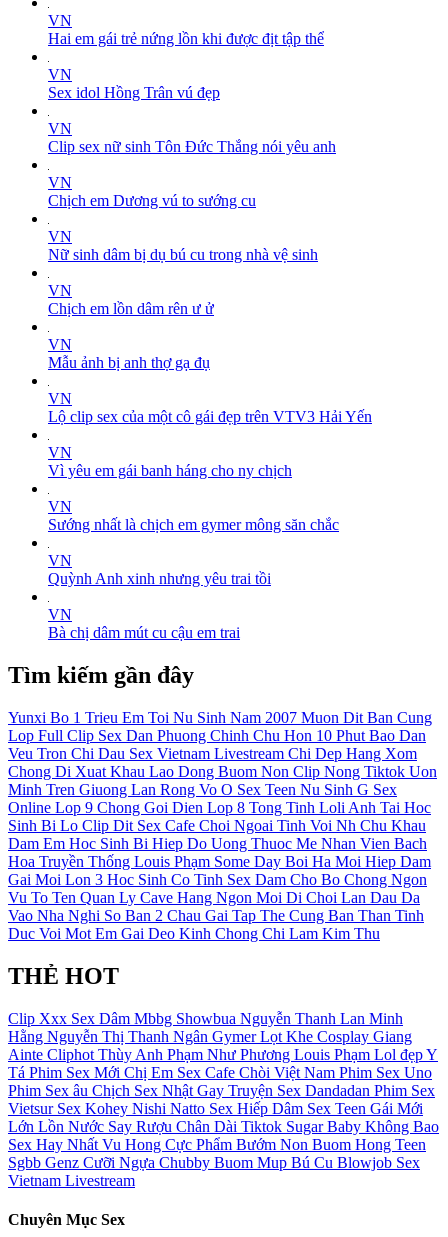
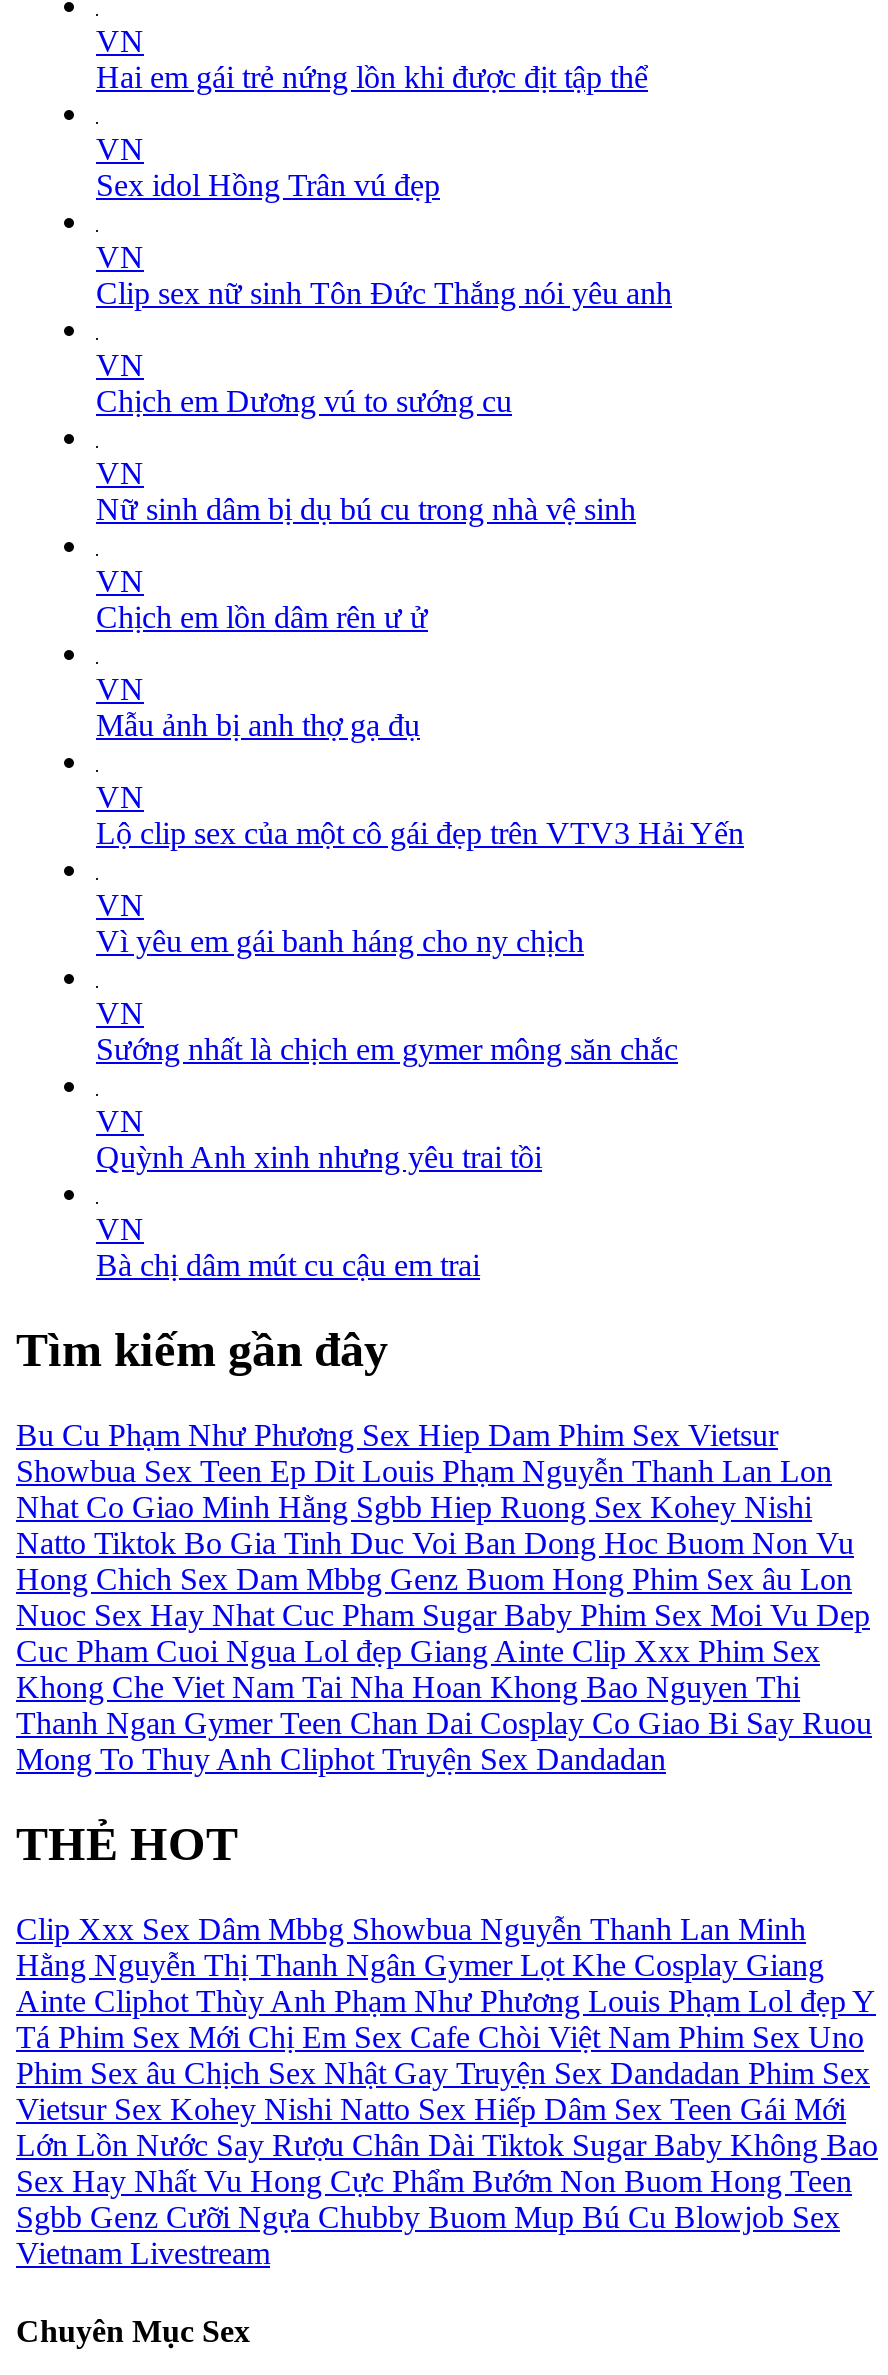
[8,709,437,942] Yunxi Bo 1 Trieu Em Toi Nu Sinh Nam 2007 Muon Dit Ban Cung | Lop Full Clip Sex Dan Phuong Chinh Chu Hon 10 Phut Bao Dan | Veu Tron Chi Dau Sex Vietnam Livestream Chi Dep Hang Xom | Chong Di Xuat Khau Lao Dong Buom Non Clip Nong Tiktok Uon | Minh Tren Giuong Lan Rong Vo O Sex Teen Nu Sinh G Sex | Online Lop 9 Chong Goi Dien Lop 8 Tong Tinh Loli Anh Tai Hoc | Sinh Bi Lo Clip Dit Sex Cafe Choi Ngoai Tinh Voi Nh Chu Khau | Dam Em Hoc Sinh Bi Hiep Do Uong Thuoc Me Nhan Vien Bach | Hoa Truyền Thống Louis Phạm Some Day Boi Ha Moi Hiep Dam | Gai Moi Lon 3 Hoc Sinh Co Tinh Sex Dam Cho Bo Chong Ngon | Vu To Ten Quan Ly Cave Hang Ngon Moi Di Choi Lan Dau Da | Vao Nha Nghi So Ban 2 Chau Gai Tap The Cung Ban Than Tinh | Duc Voi Mot Em Gai Deo Kinh Chong Chi Lam Kim Thu -> [16,1418,872,1776] Bu Cu Phạm Như Phương Sex Hiep Dam Phim Sex Vietsur | Showbua Sex Teen Ep Dit Louis Phạm Nguyễn Thanh Lan Lon | Nhat Co Giao Minh Hằng Sgbb Hiep Ruong Sex Kohey Nishi | Natto Tiktok Bo Gia Tinh Duc Voi Ban Dong Hoc Buom Non Vu | Hong Chich Sex Dam Mbbg Genz Buom Hong Phim Sex âu Lon | Nuoc Sex Hay Nhat Cuc Pham Sugar Baby Phim Sex Moi Vu Dep | Cuc Pham Cuoi Ngua Lol đẹp Giang Ainte Clip Xxx Phim Sex | Khong Che Viet Nam Tai Nha Hoan Khong Bao Nguyen Thi | Thanh Ngan Gymer Teen Chan Dai Cosplay Co Giao Bi Say Ruou | Mong ToThuy Anh Cliphot Truyện Sex Dandadan

